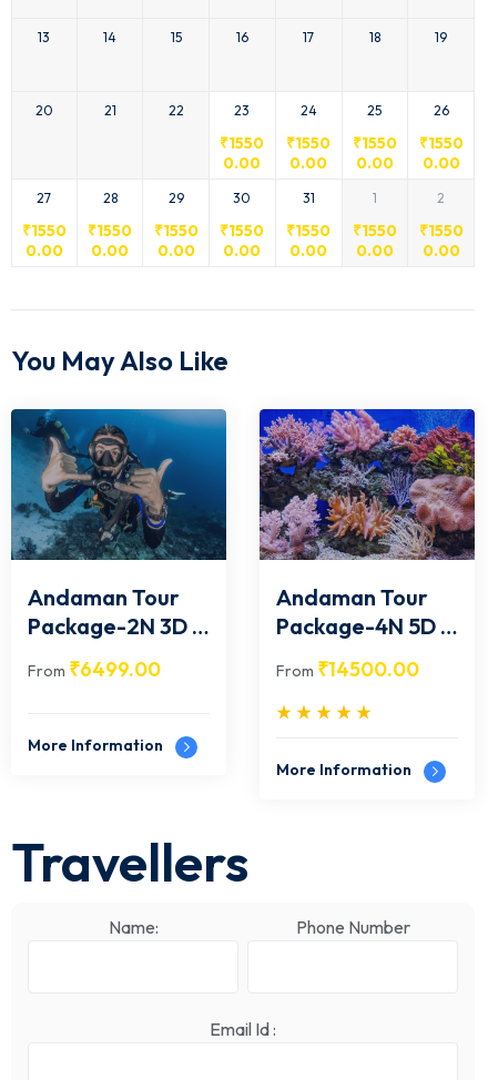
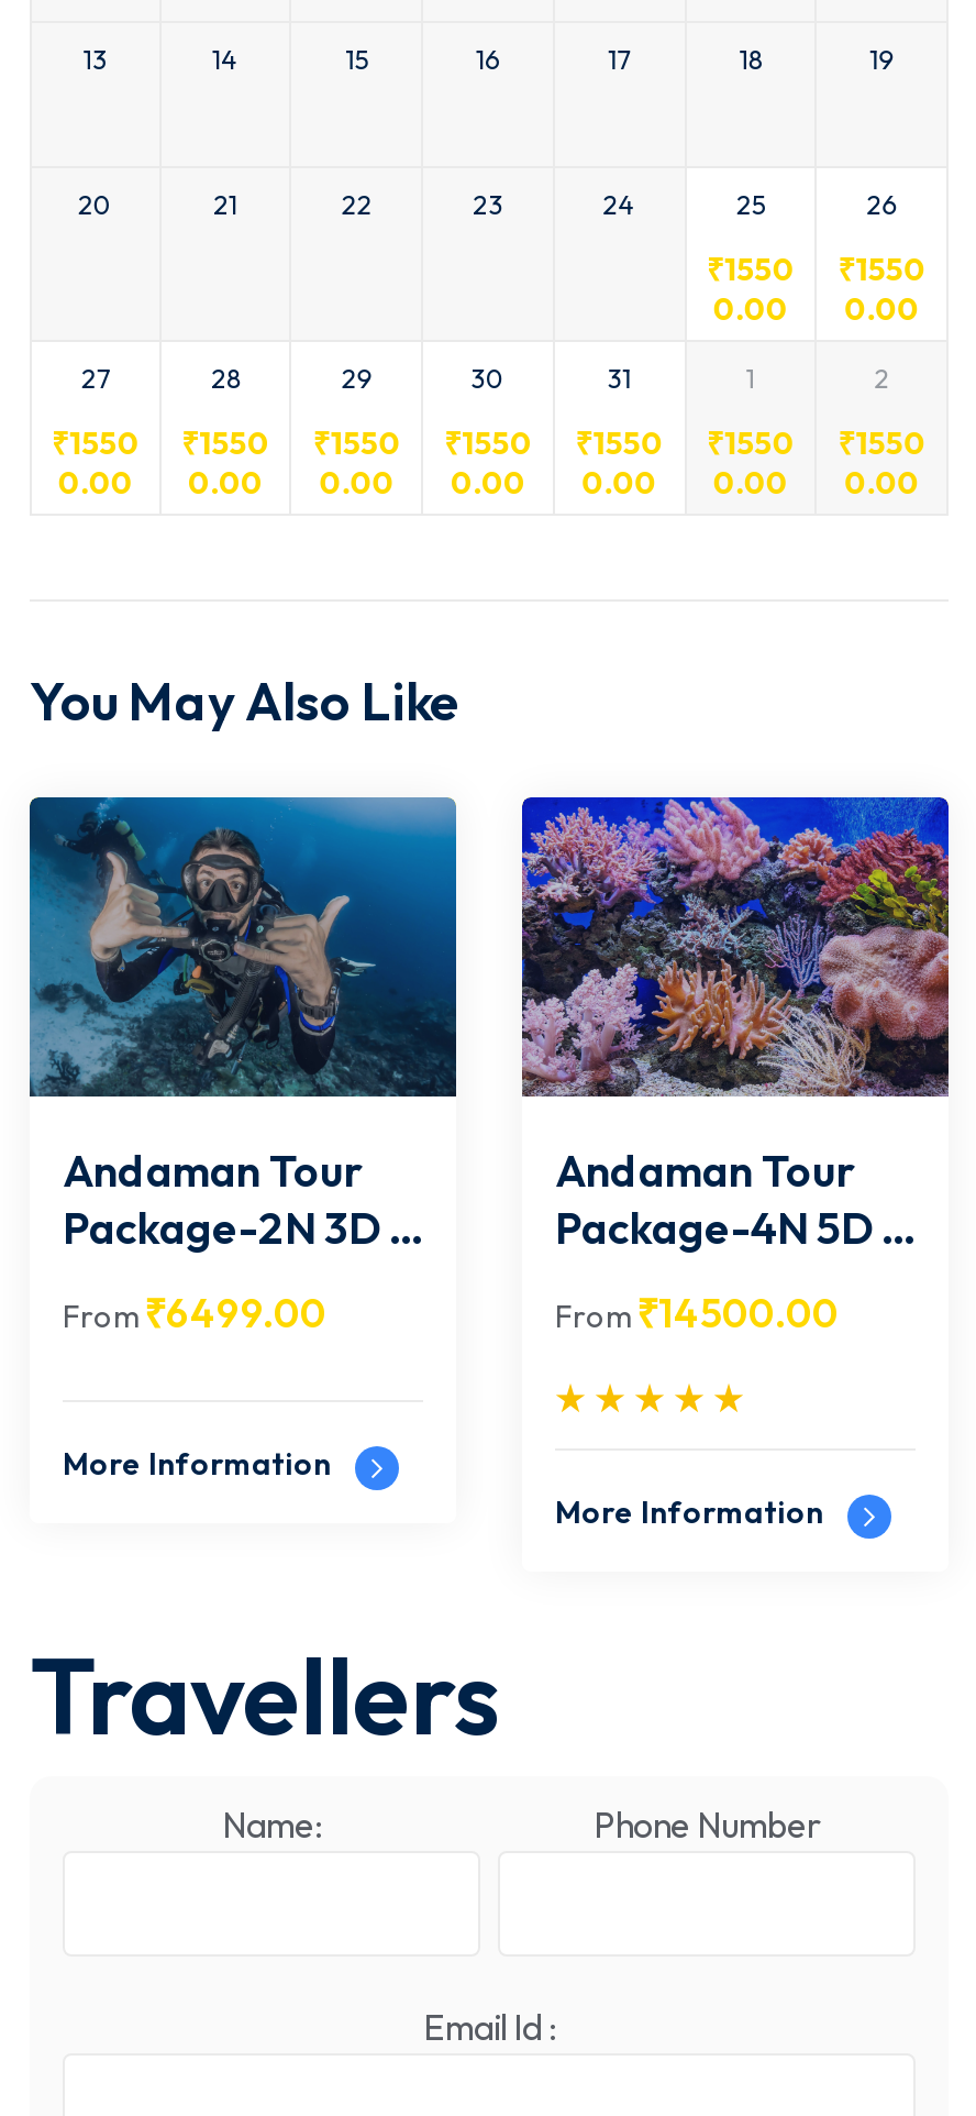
[220,134,265,173] ₹1550 | 0.00 -> none
[286,134,331,173] ₹1550 | 0.00 -> none

